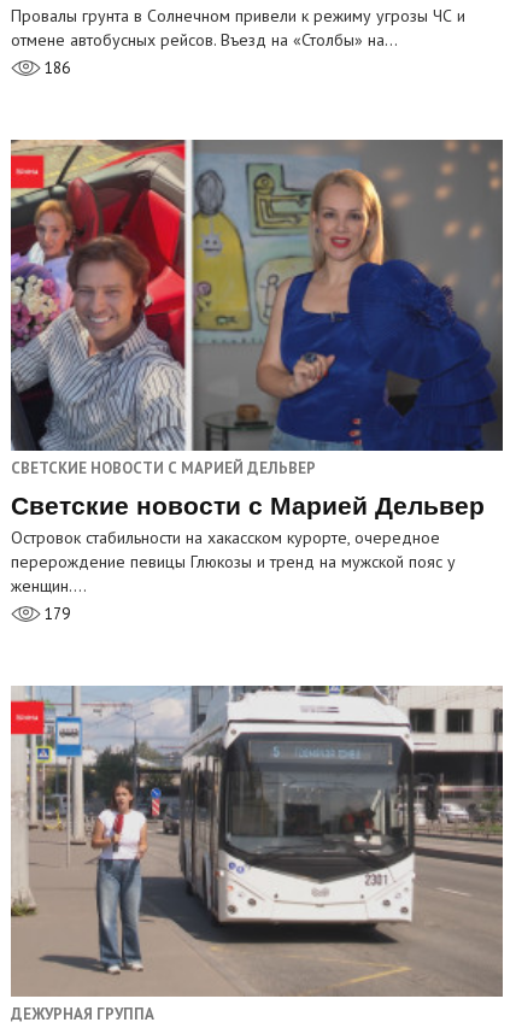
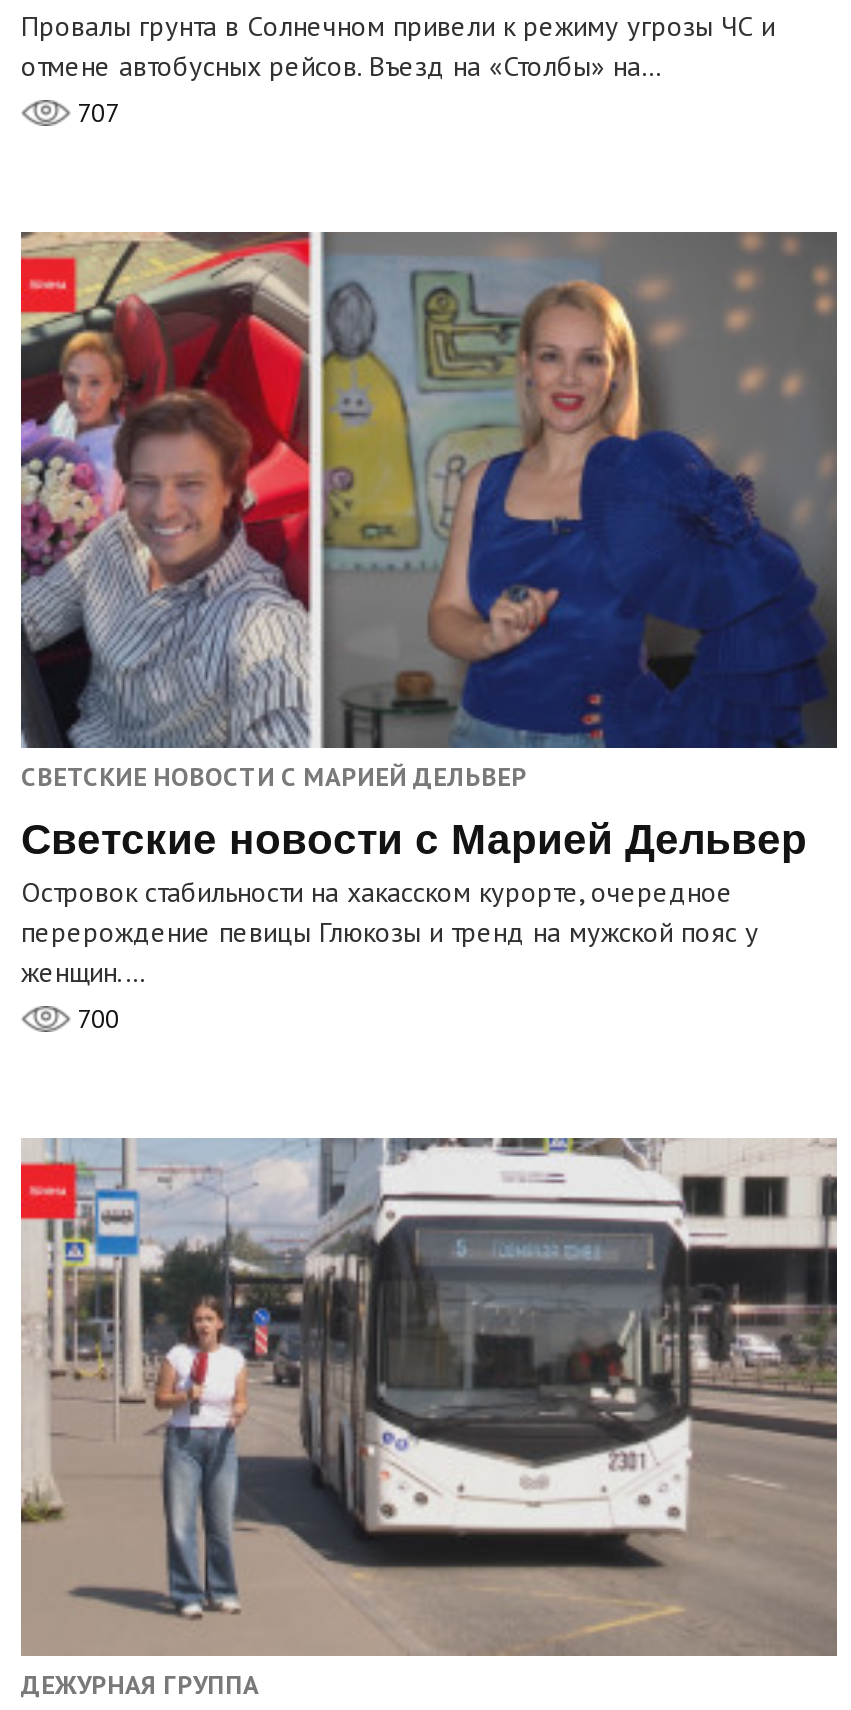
[41,58,70,78] 186 -> [71,96,119,130] 707
[41,604,70,625] 179 -> [71,1003,119,1037] 700

